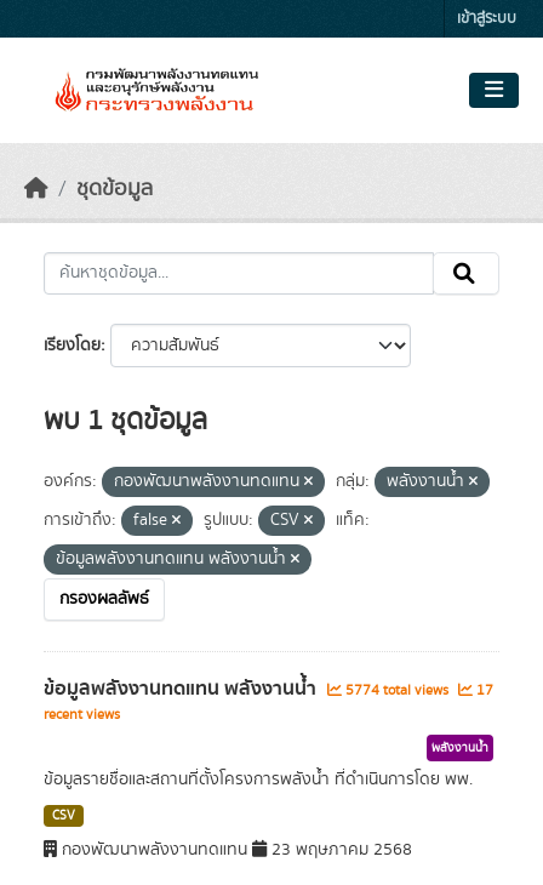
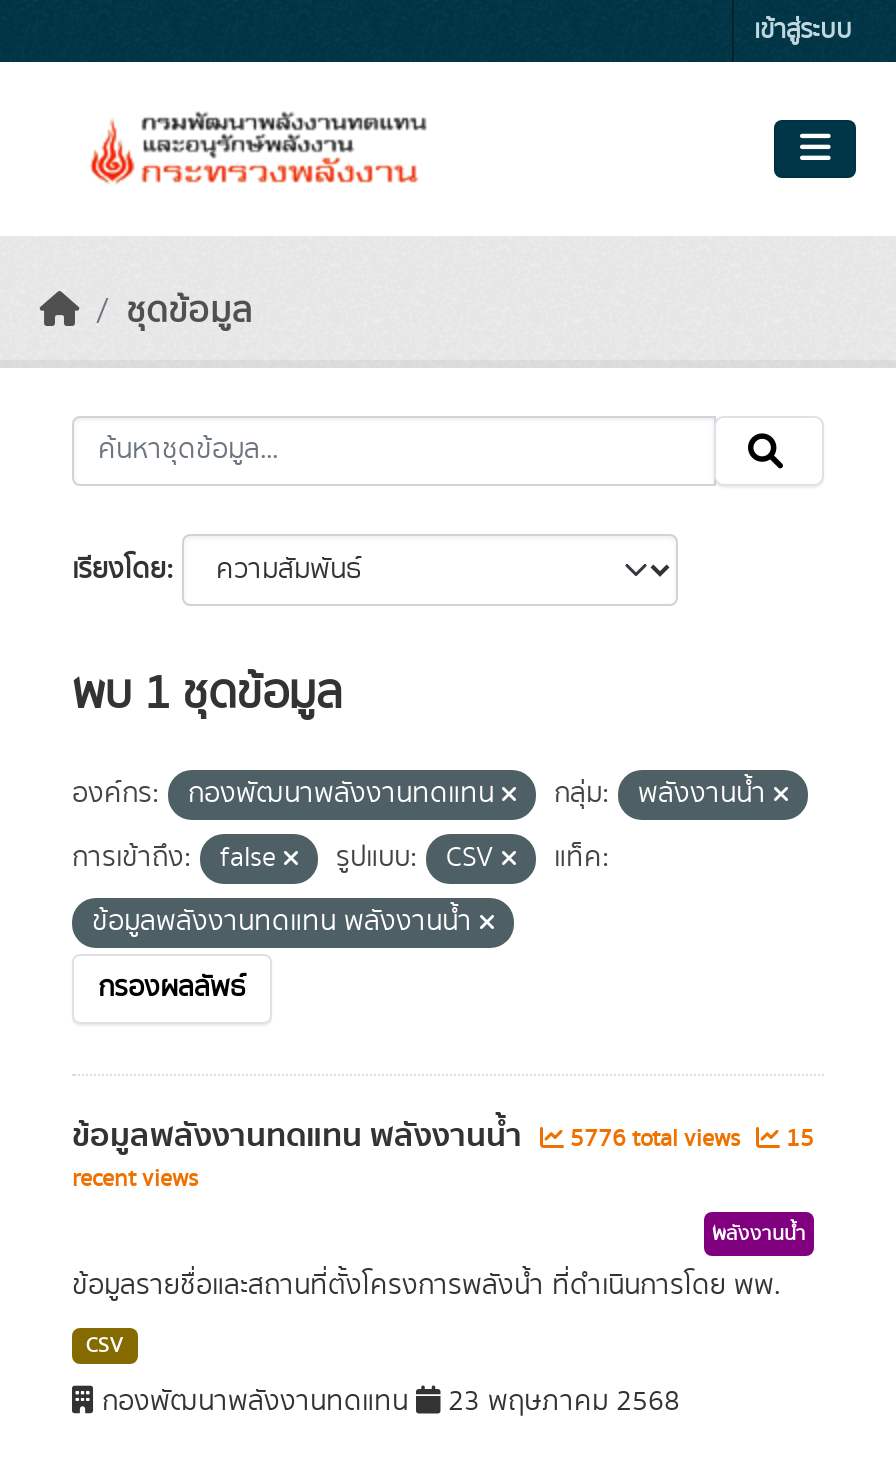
[342,680,452,701] 5774 total views -> [564,1122,746,1156] 5776 total views
[473,680,493,701] 17 -> [780,1122,814,1156] 15

